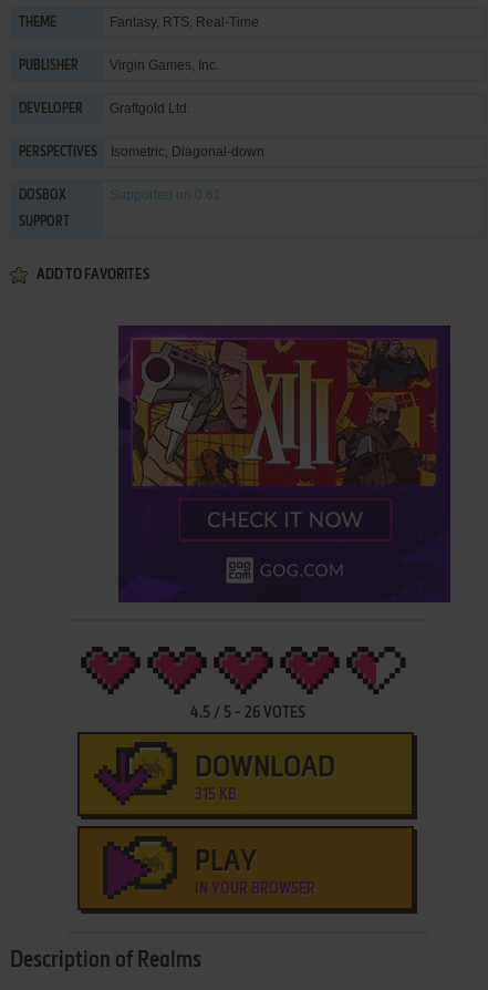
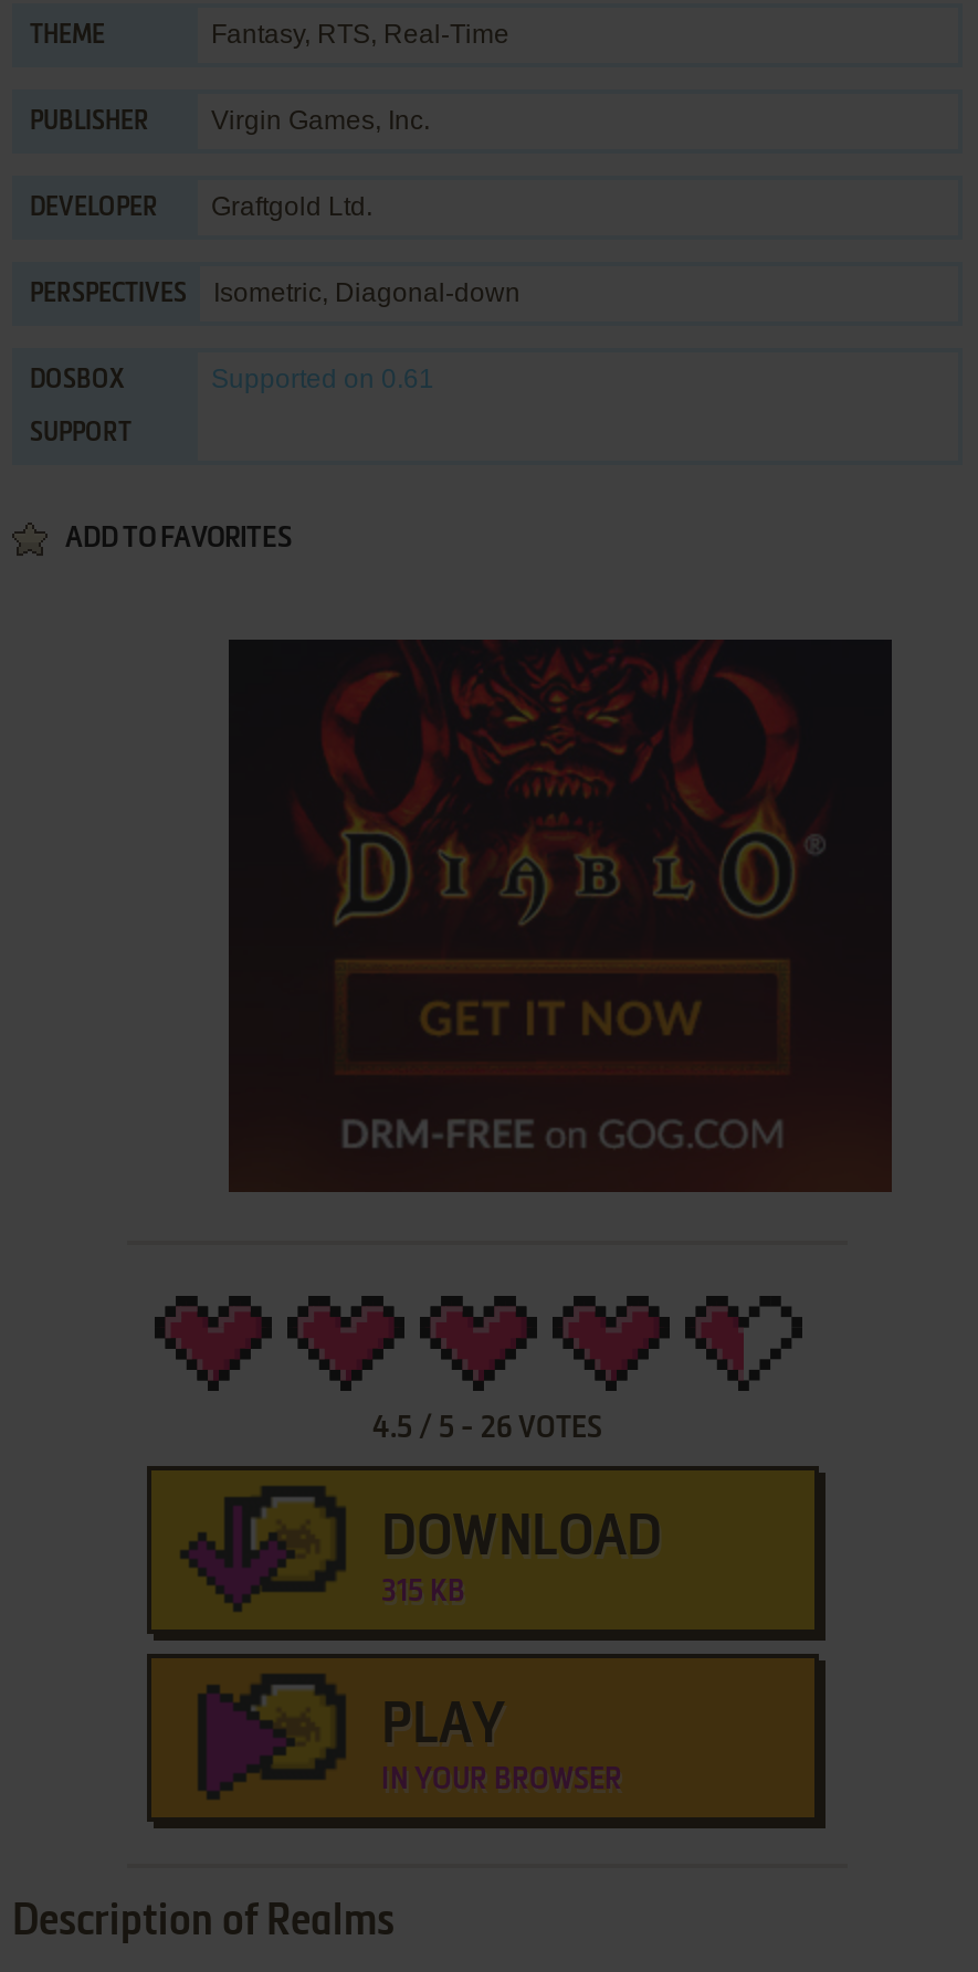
[117,326,450,604] [image] -> [229,640,892,1194] [image]

